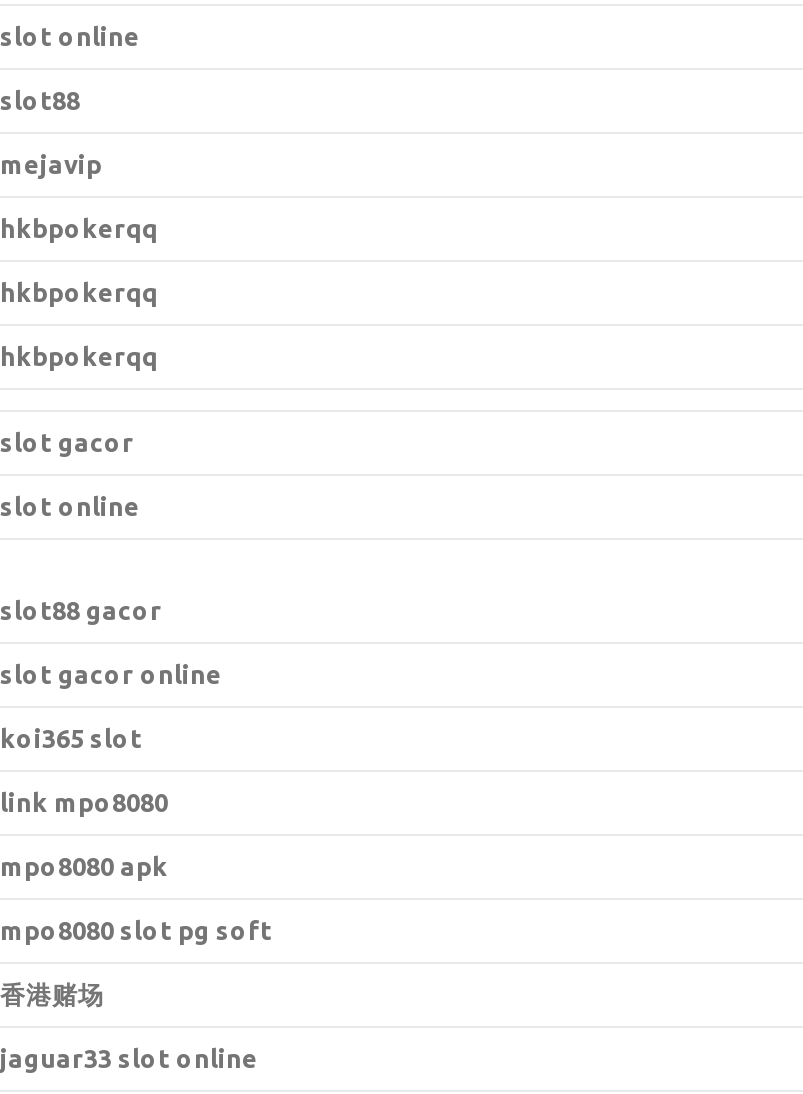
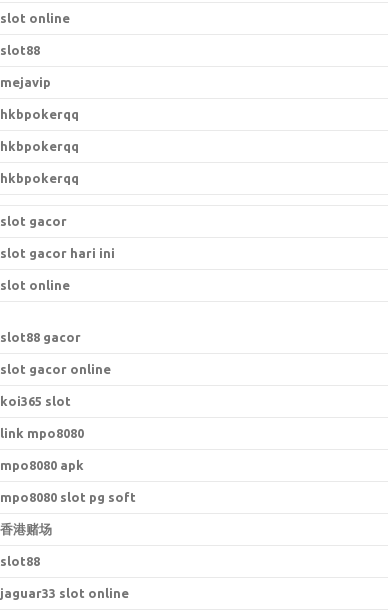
none -> [0,246,115,260] slot gacor hari ini
none -> [0,554,40,568] slot88

